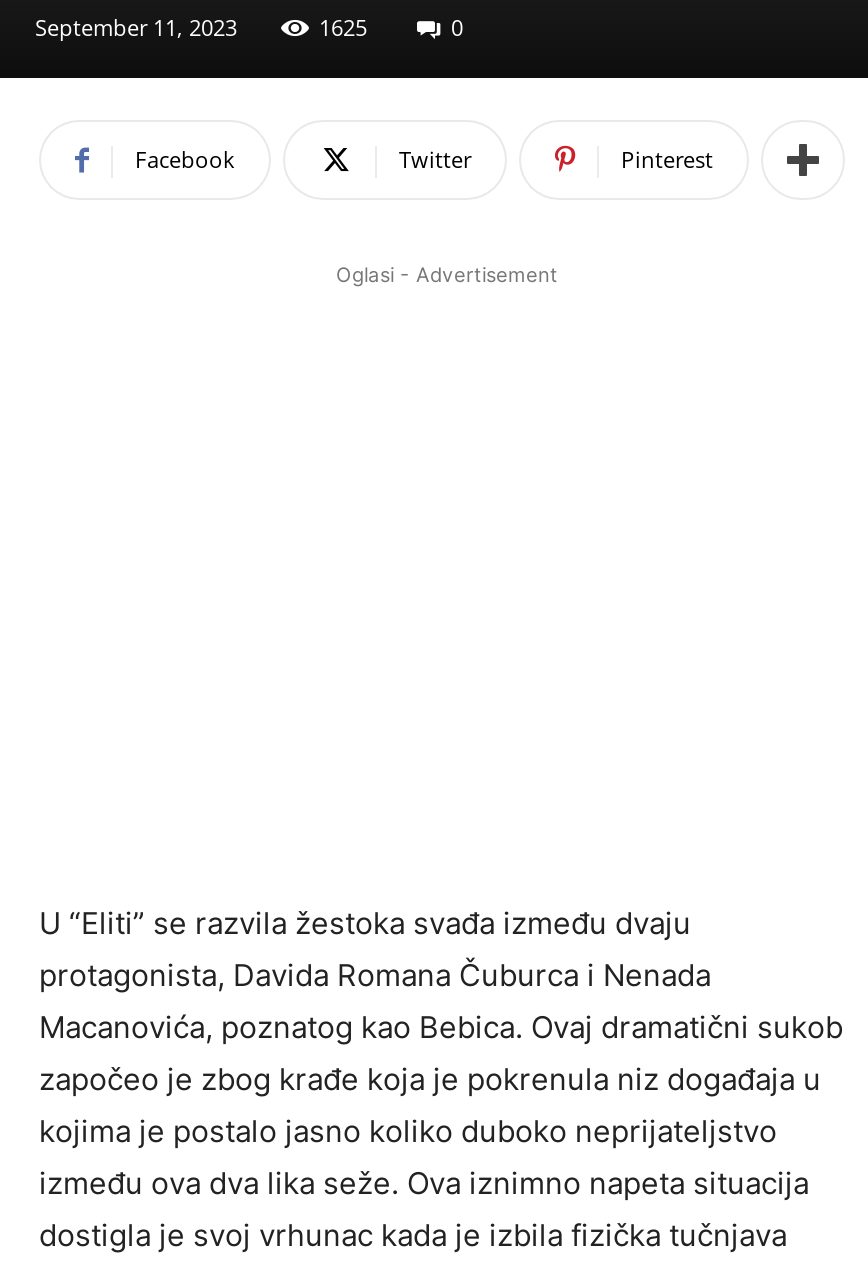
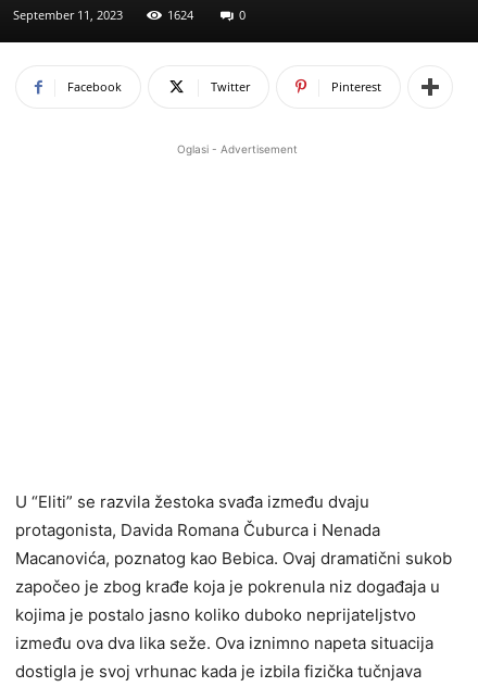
[319,12,367,42] 1625 -> [167,7,193,23] 1624

